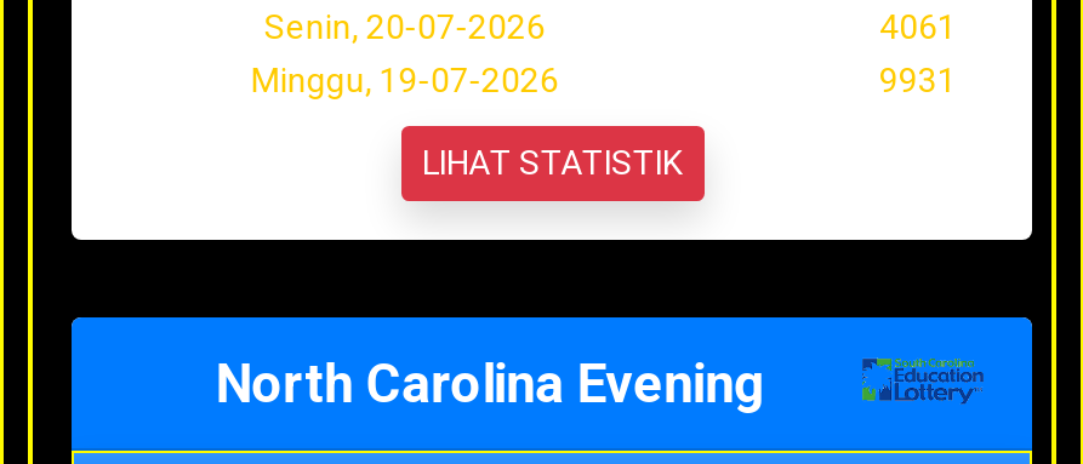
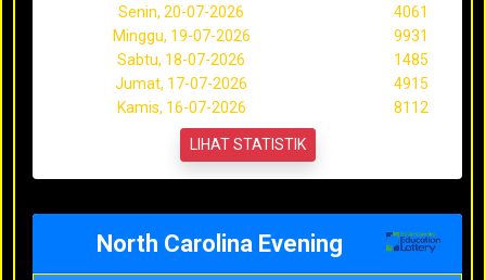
none -> [115,51,429,116] Sabtu, 18-07-2026 | 1485 | Jumat, 17-07-2026 | 4915 | Kamis, 16-07-2026 | 8112

